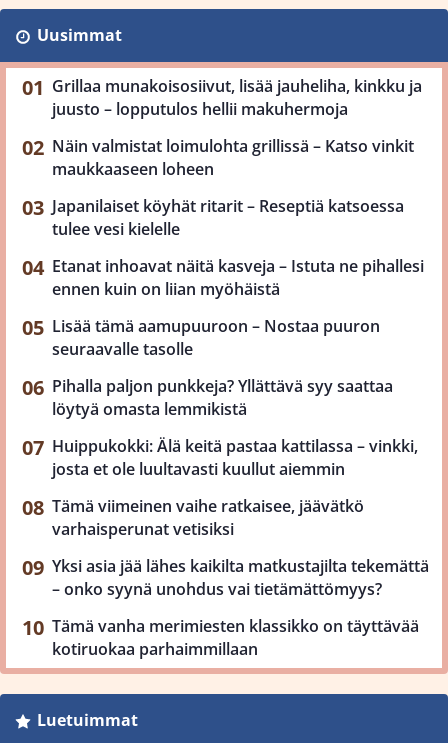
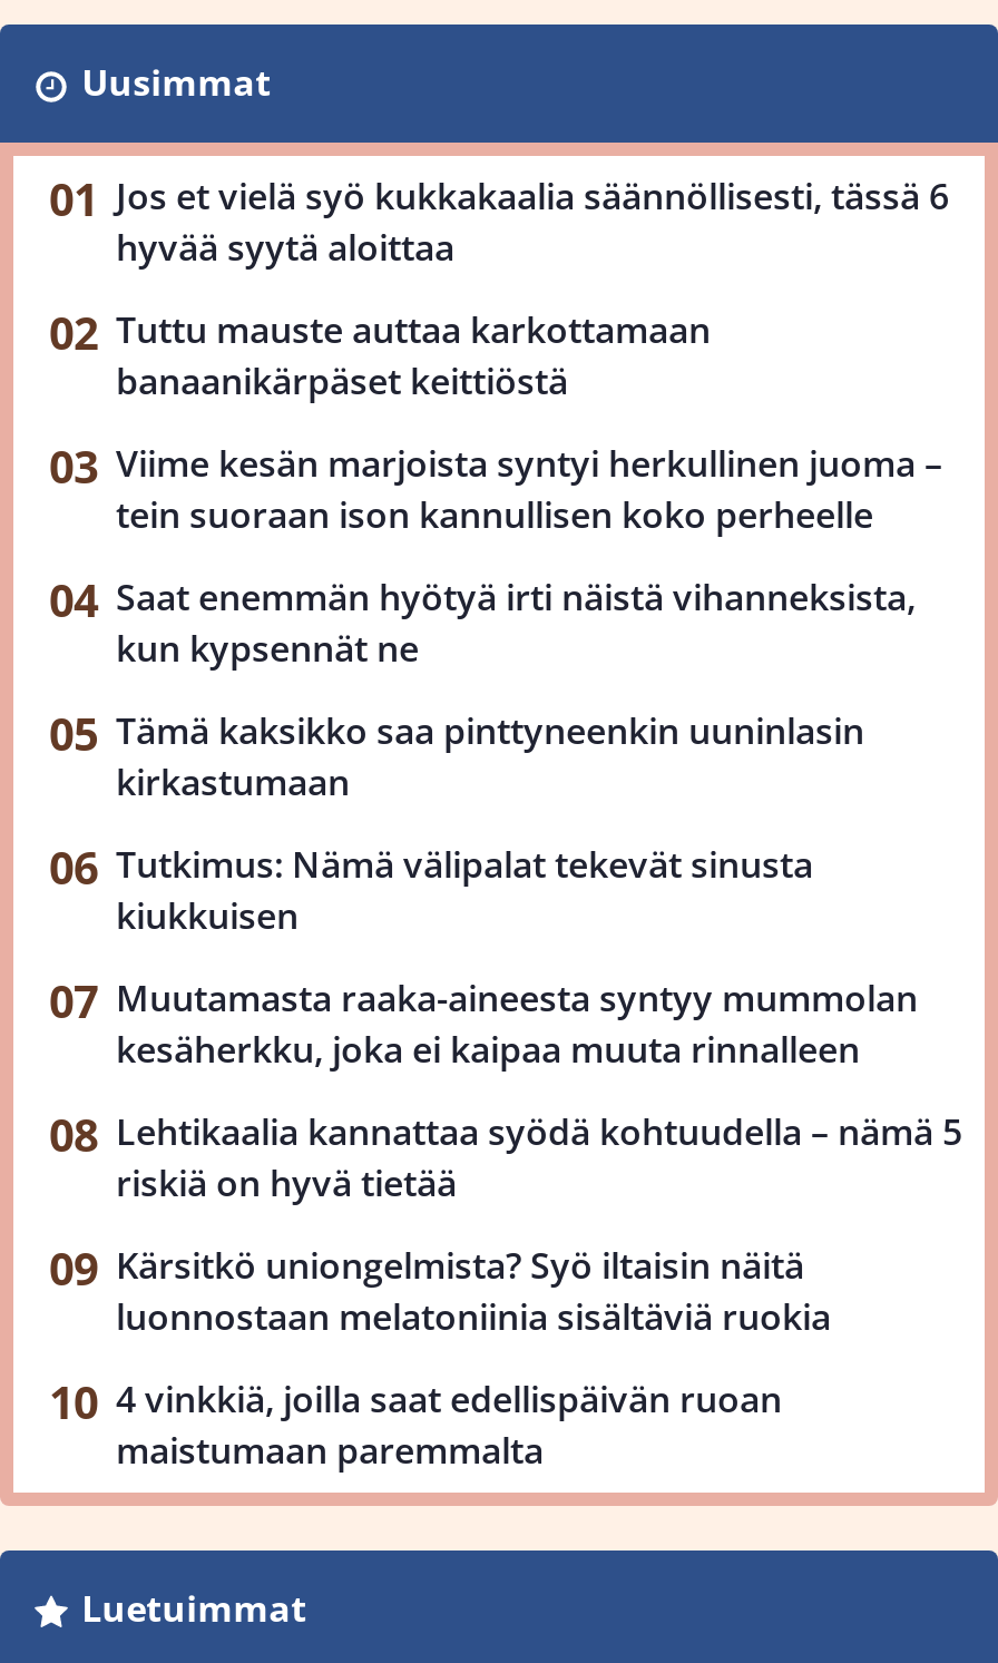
[52,75,422,120] Grillaa munakoisosiivut, lisää jauheliha, kinkku ja | juusto – lopputulos hellii makuhermoja -> [116,172,949,272] Jos et vielä syö kukkakaalia säännöllisesti, tässä 6 | hyvää syytä aloittaa
[52,135,414,180] Näin valmistat loimulohta grillissä – Katso vinkit | maukkaaseen loheen -> [116,305,711,405] Tuttu mauste auttaa karkottamaan | banaanikärpäset keittiöstä
[52,195,404,240] Japanilaiset köyhät ritarit – Reseptiä katsoessa | tulee vesi kielelle -> [116,439,942,539] Viime kesän marjoista syntyi herkullinen juoma – | tein suoraan ison kannullisen koko perheelle
[52,255,424,300] Etanat inhoavat näitä kasveja – Istuta ne pihallesi | ennen kuin on liian myöhäistä -> [116,573,916,673] Saat enemmän hyötyä irti näistä vihanneksista, | kun kypsennät ne
[52,315,380,360] Lisää tämä aamupuuroon – Nostaa puuron | seuraavalle tasolle -> [116,706,864,806] Tämä kaksikko saa pinttyneenkin uuninlasin | kirkastumaan
[52,375,393,420] Pihalla paljon punkkeja? Yllättävä syy saattaa | löytyä omasta lemmikistä -> [116,840,813,940] Tutkimus: Nämä välipalat tekevät sinusta | kiukkuisen
[52,435,418,480] Huippukokki: Älä keitä pastaa kattilassa – vinkki, | josta et ole luultavasti kuullut aiemmin -> [116,974,918,1074] Muutamasta raaka-aineesta syntyy mummolan | kesäherkku, joka ei kaipaa muuta rinnalleen
[52,495,364,540] Tämä viimeinen vaihe ratkaisee, jäävätkö | varhaisperunat vetisiksi -> [116,1107,962,1207] Lehtikaalia kannattaa syödä kohtuudella – nämä 5 | riskiä on hyvä tietää
[52,555,429,600] Yksi asia jää lähes kaikilta matkustajilta tekemättä | – onko syynä unohdus vai tietämättömyys? -> [116,1241,831,1341] Kärsitkö uniongelmista? Syö iltaisin näitä | luonnostaan melatoniinia sisältäviä ruokia
[52,615,419,660] Tämä vanha merimiesten klassikko on täyttävää | kotiruokaa parhaimmillaan -> [116,1375,782,1475] 4 vinkkiä, joilla saat edellispäivän ruoan | maistumaan paremmalta

